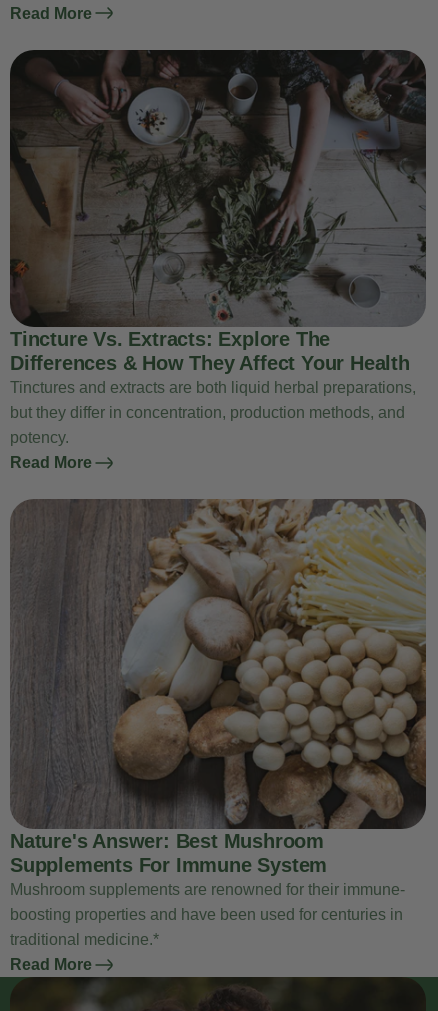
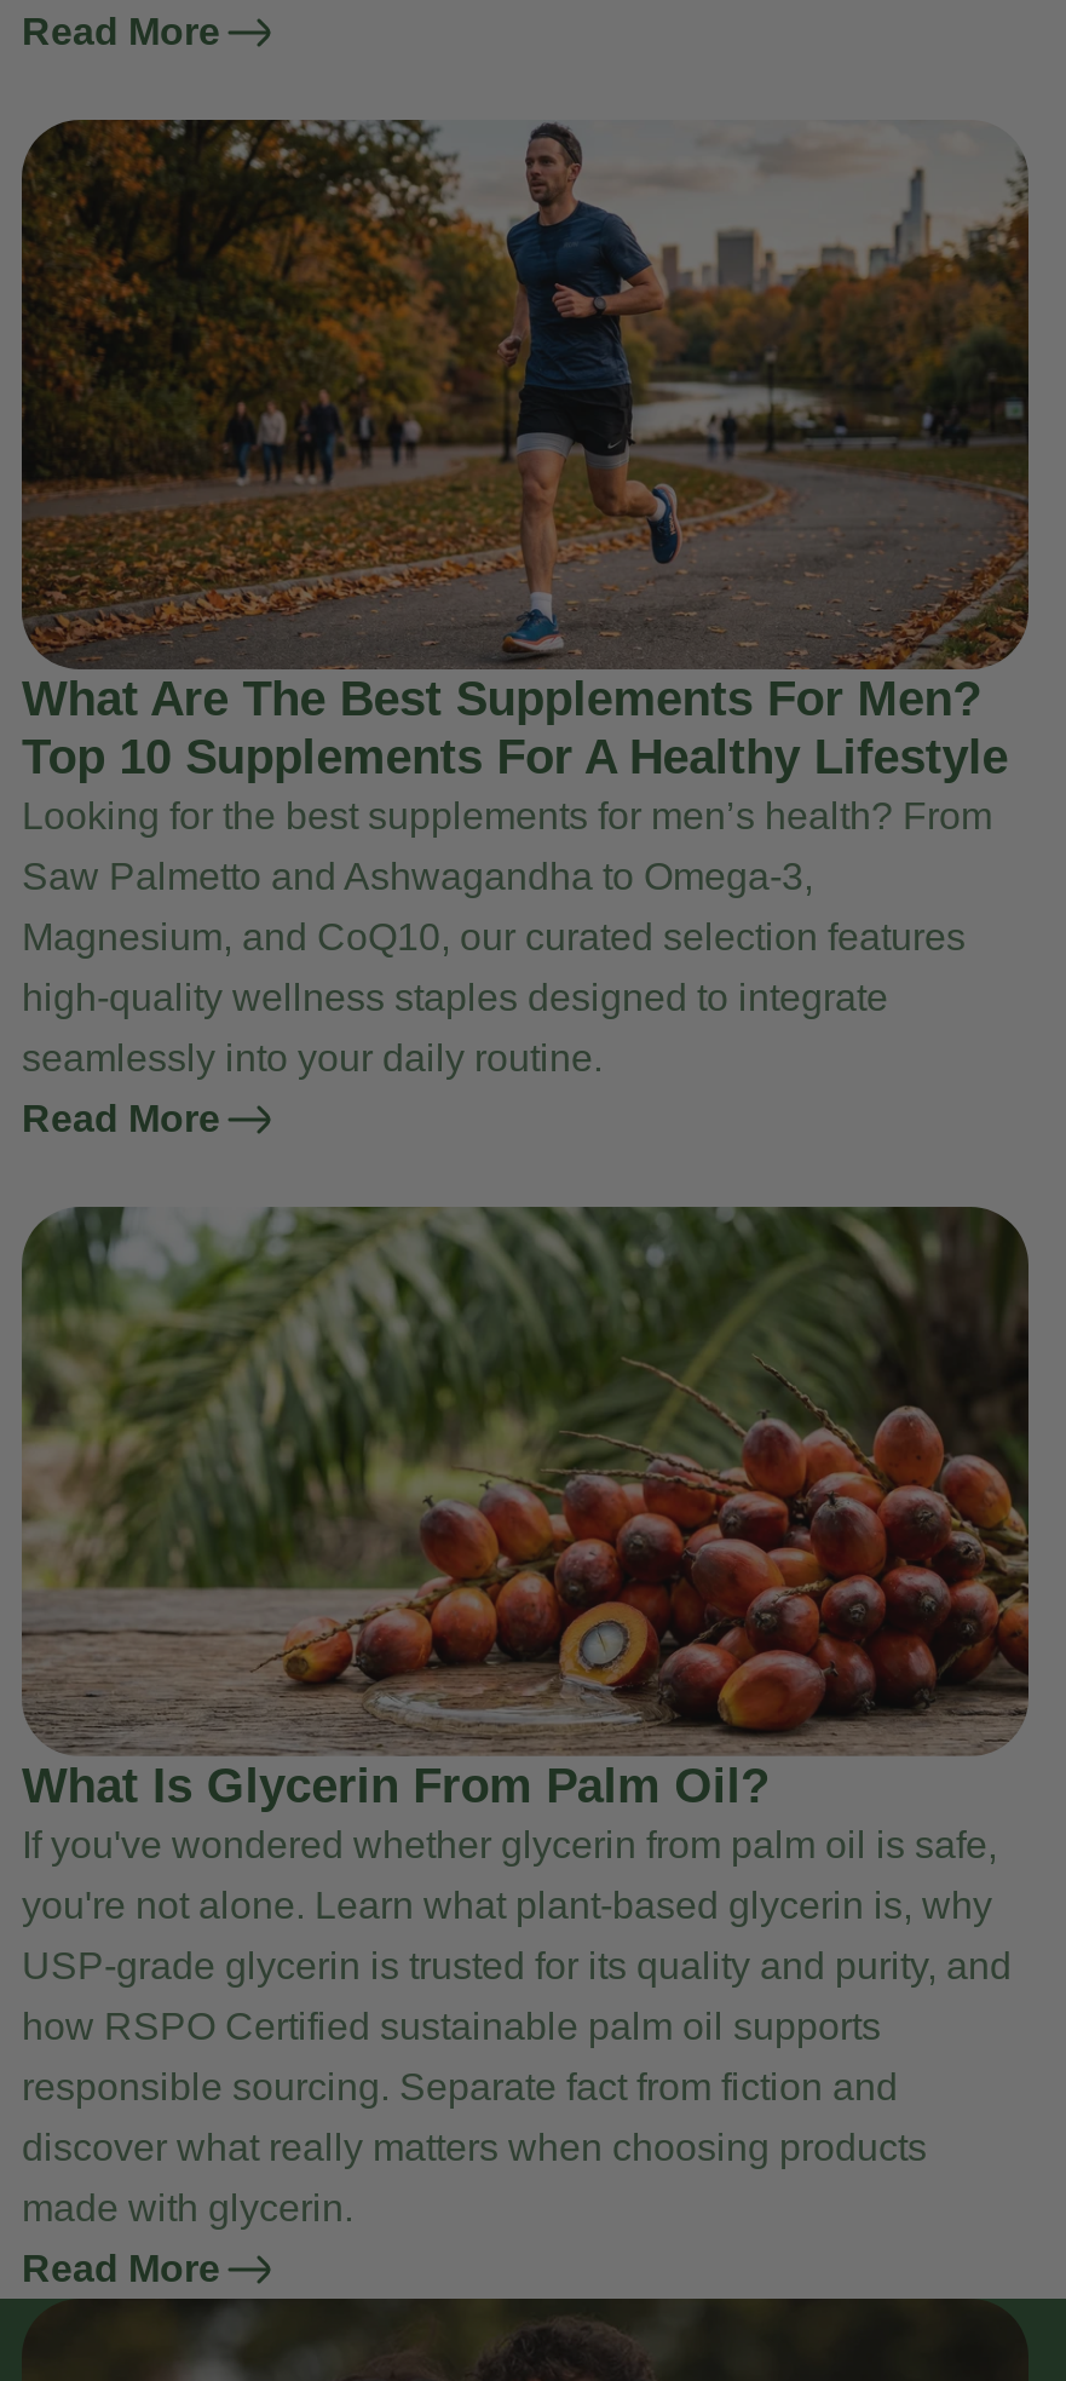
[9,49,427,446] [image] | Tincture Vs. Extracts: Explore The | Differences & How They Affect Your Health | Tinctures and extracts are both liquid herbal preparations, | but they differ in concentration, production methods, and | potency. -> [19,119,1031,1079] [image] | What Are The Best Supplements For Men? | Top 10 Supplements For A Healthy Lifestyle | Looking for the best supplements for men’s health? From | Saw Palmetto and Ashwagandha to Omega-3, | Magnesium, and CoQ10, our curated selection features | high-quality wellness staples designed to integrate | seamlessly into your daily routine.
[10,498,427,746] [image] -> [22,1206,1031,1806] [image]
[10,830,405,948] Nature's Answer: Best Mushroom | Supplements For Immune System | Mushroom supplements are renowned for their immune- | boosting properties and have been used for centuries in | traditional medicine.* -> [22,1759,1012,2229] What Is Glycerin From Palm Oil? | If you've wondered whether glycerin from palm oil is safe, | you're not alone. Learn what plant-based glycerin is, why | USP-grade glycerin is trusted for its quality and purity, and | how RSPO Certified sustainable palm oil supports | responsible sourcing. Separate fact from fiction and | discover what really matters when choosing products | made with glycerin.

